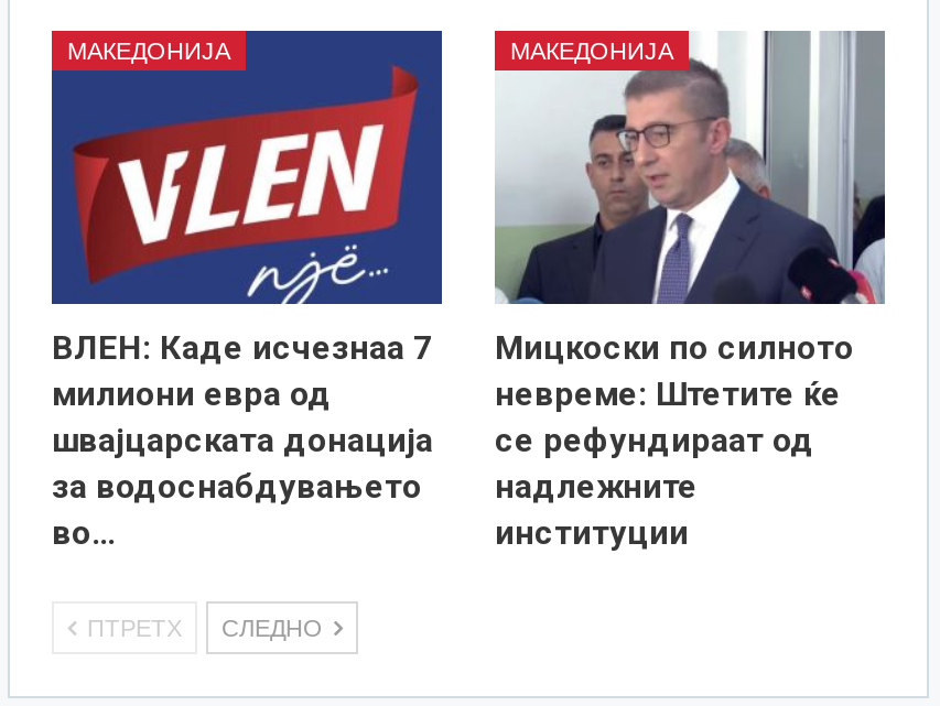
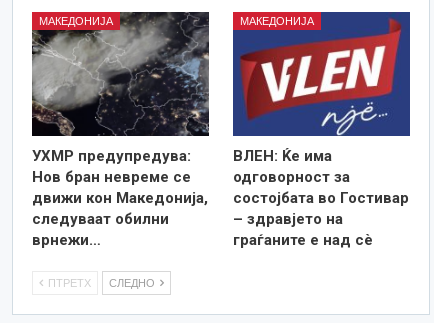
[50,29,444,552] [image] | ВЛЕН: Каде исчезнаа 7 | милиони евра од | швајцарската донација | за водоснабдувањето | во… -> [31,11,210,248] [image] | УХМР предупредува: | Нов бран невреме се | движи кон Македонија, | следуваат обилни | врнежи…
[493,31,887,552] [image] | Мицкоски по силното | невреме: Штетите ќе | се рефундираат од | надлежните | институции -> [232,11,410,248] [image] | ВЛЕН: Ќе има | одговорност за | состојбата во Гостивар | – здравјето на | граѓаните е над сè

